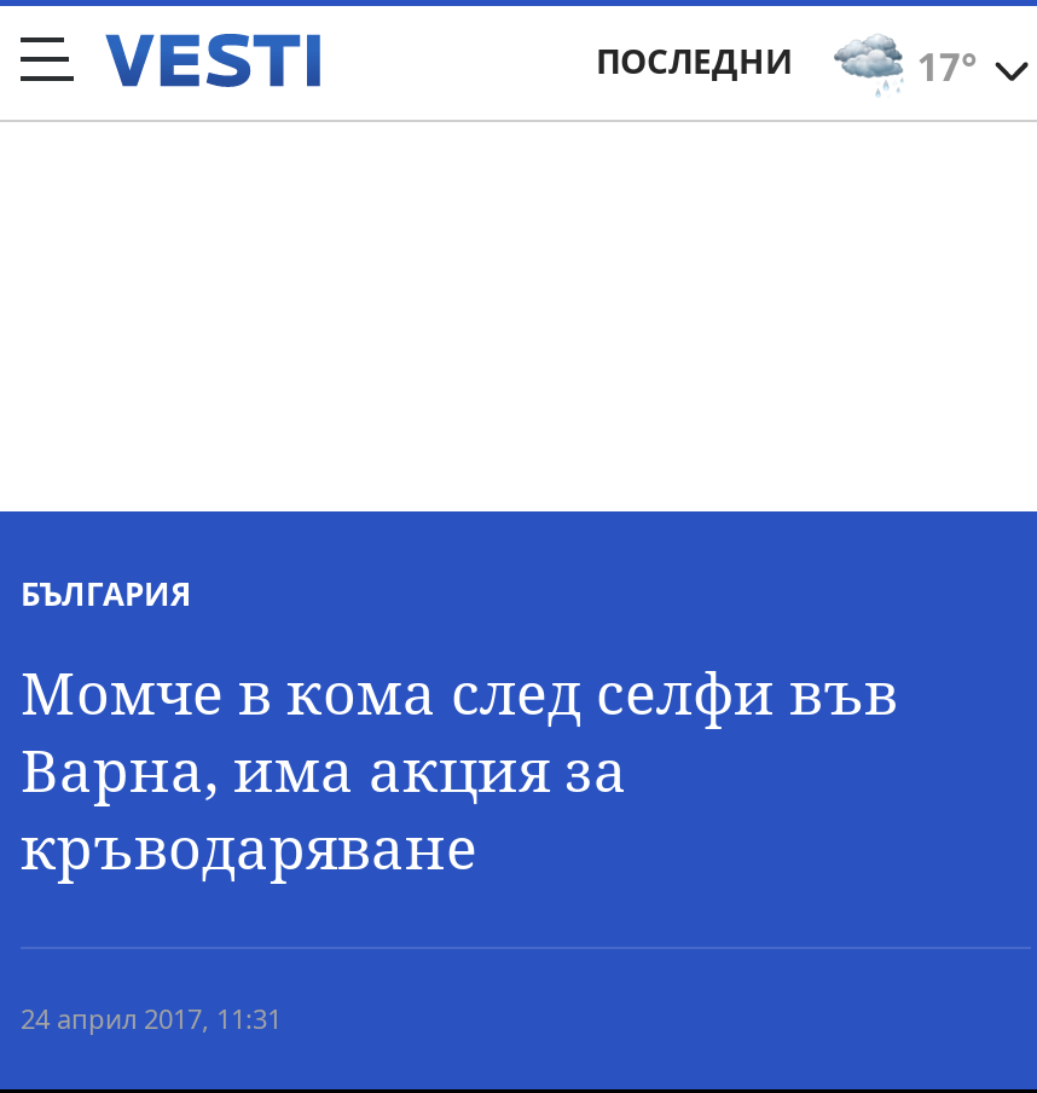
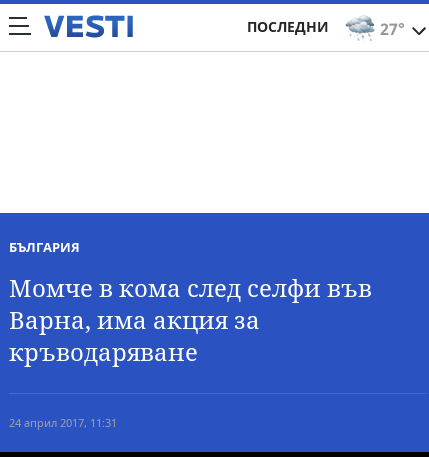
[917,39,978,93] 17° -> [380,18,405,40] 27°

